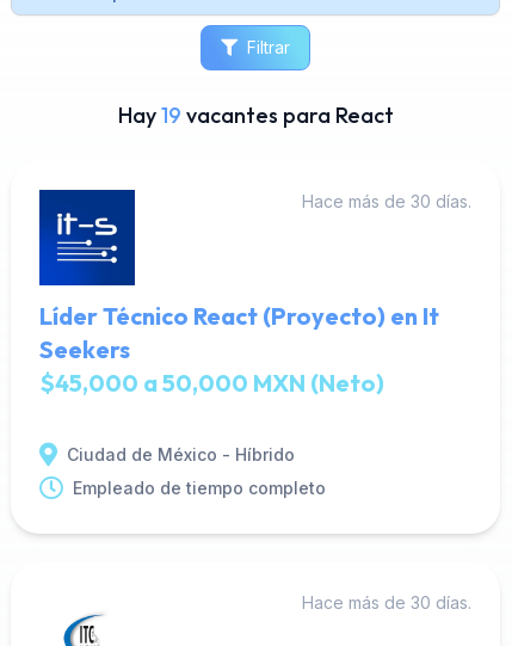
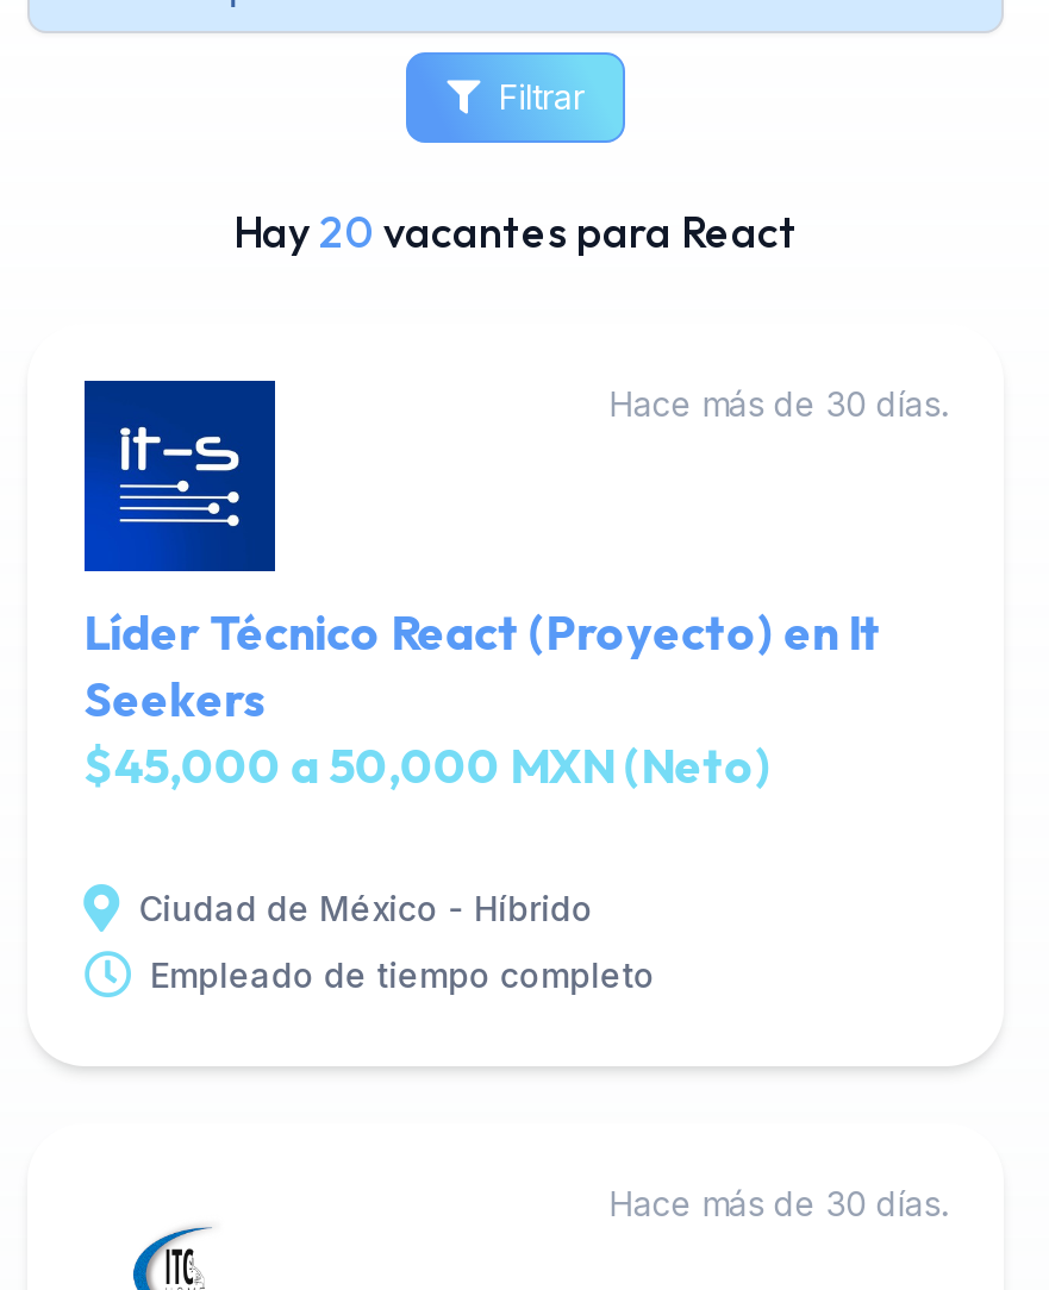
[118,101,393,129] Hay 19 vacantes para React -> [233,205,798,259] Hay 20 vacantes para React

